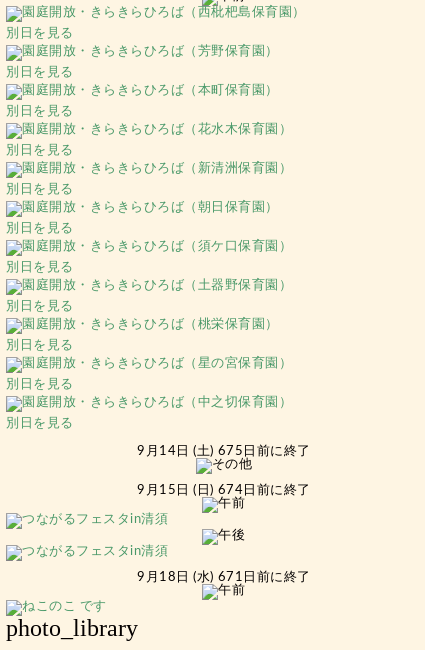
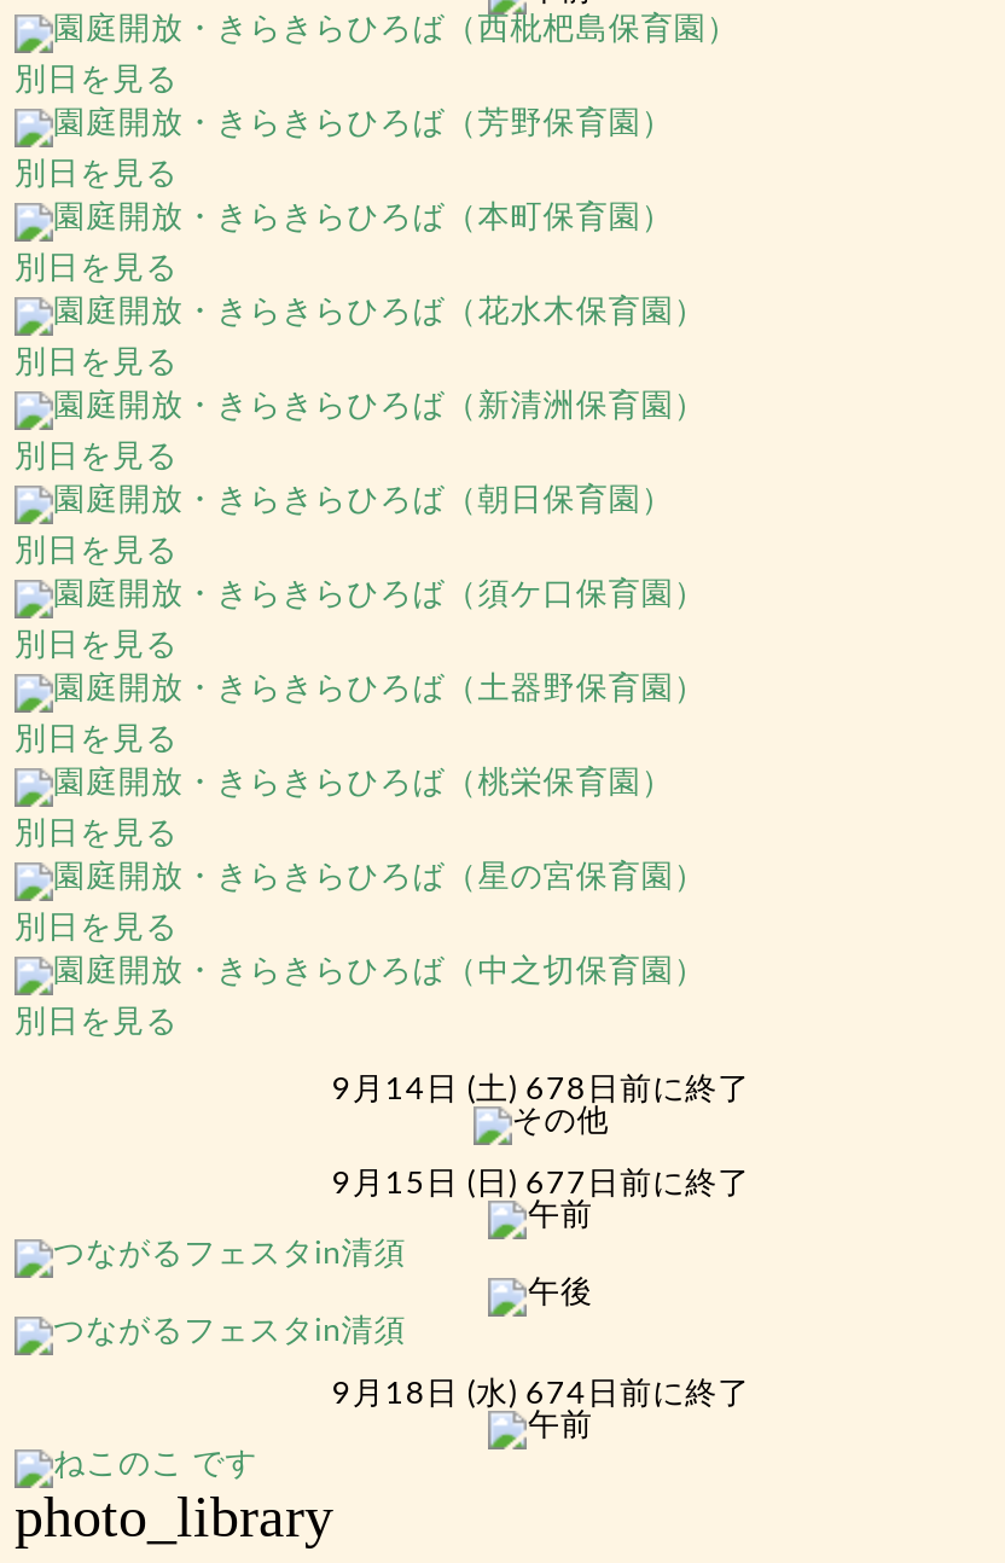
[137,445,311,458] 9月14日 (土) 675日前に終了 -> [332,1075,751,1106] 9月14日 (土) 678日前に終了
[137,484,311,497] 9月15日 (日) 674日前に終了 -> [332,1169,751,1201] 9月15日 (日) 677日前に終了
[137,571,311,584] 9月18日 (水) 671日前に終了 -> [332,1379,751,1411] 9月18日 (水) 674日前に終了

